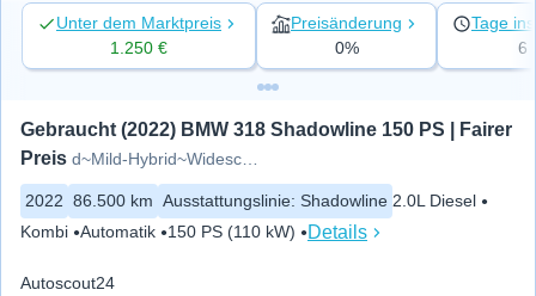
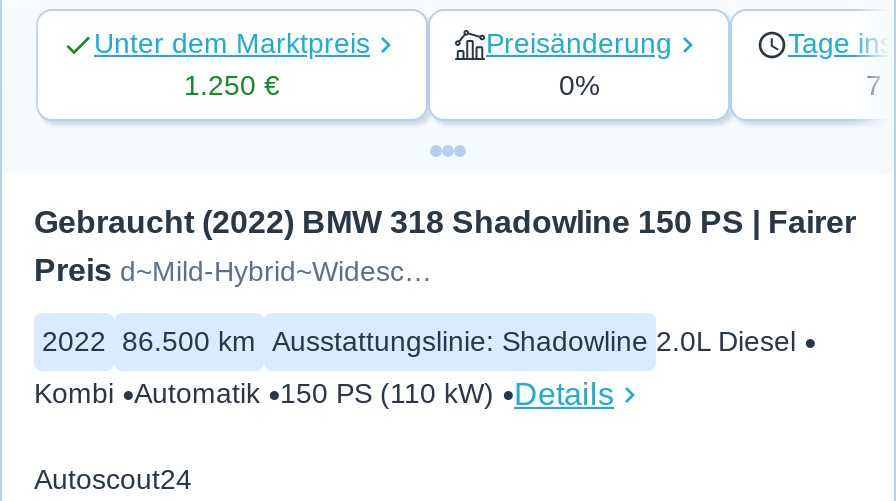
[518,39,528,58] 6 -> [866,70,882,102] 7

